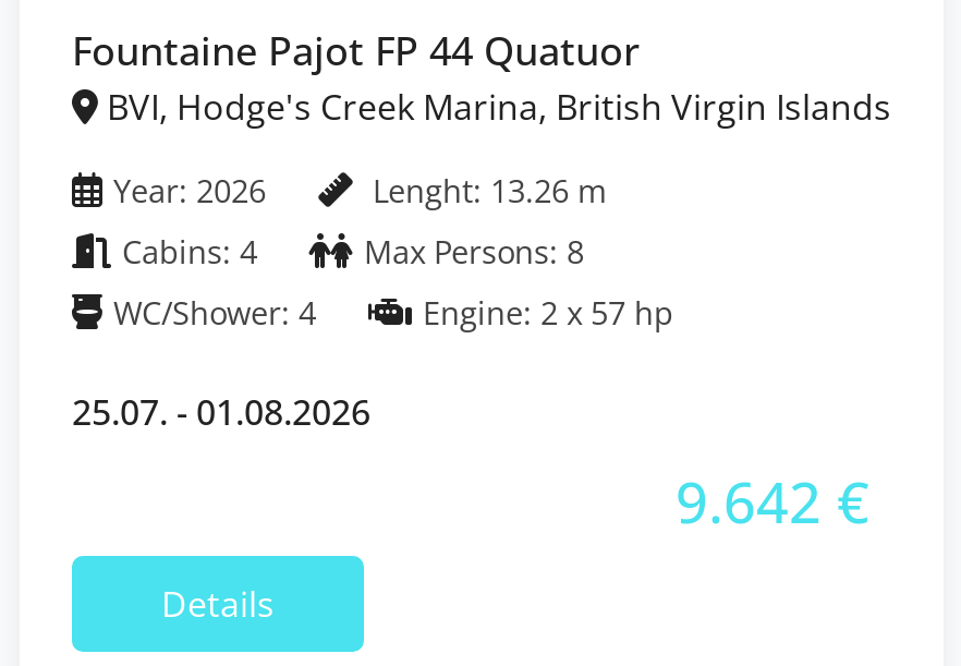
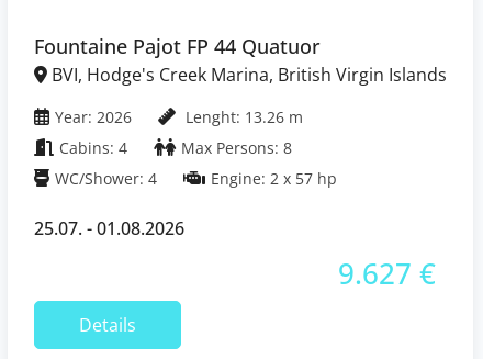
[676,462,869,541] 9.642 € -> [338,254,436,293] 9.627 €

